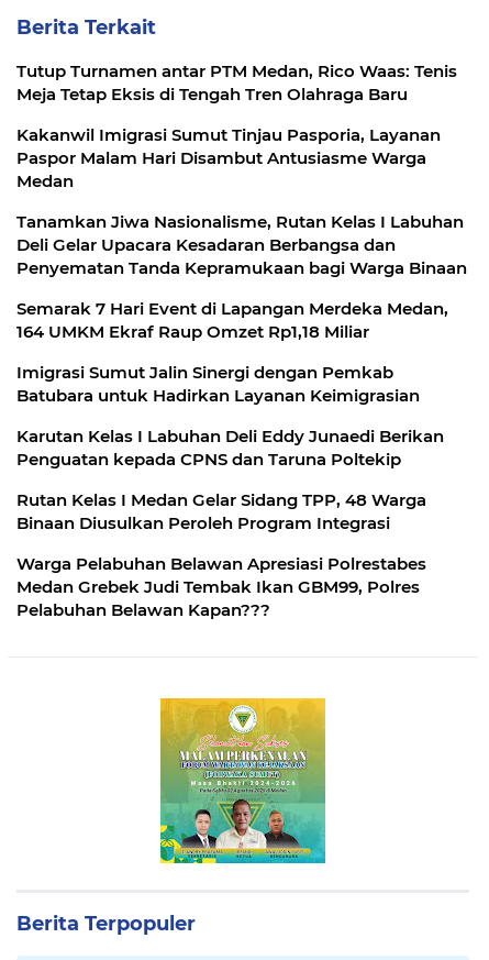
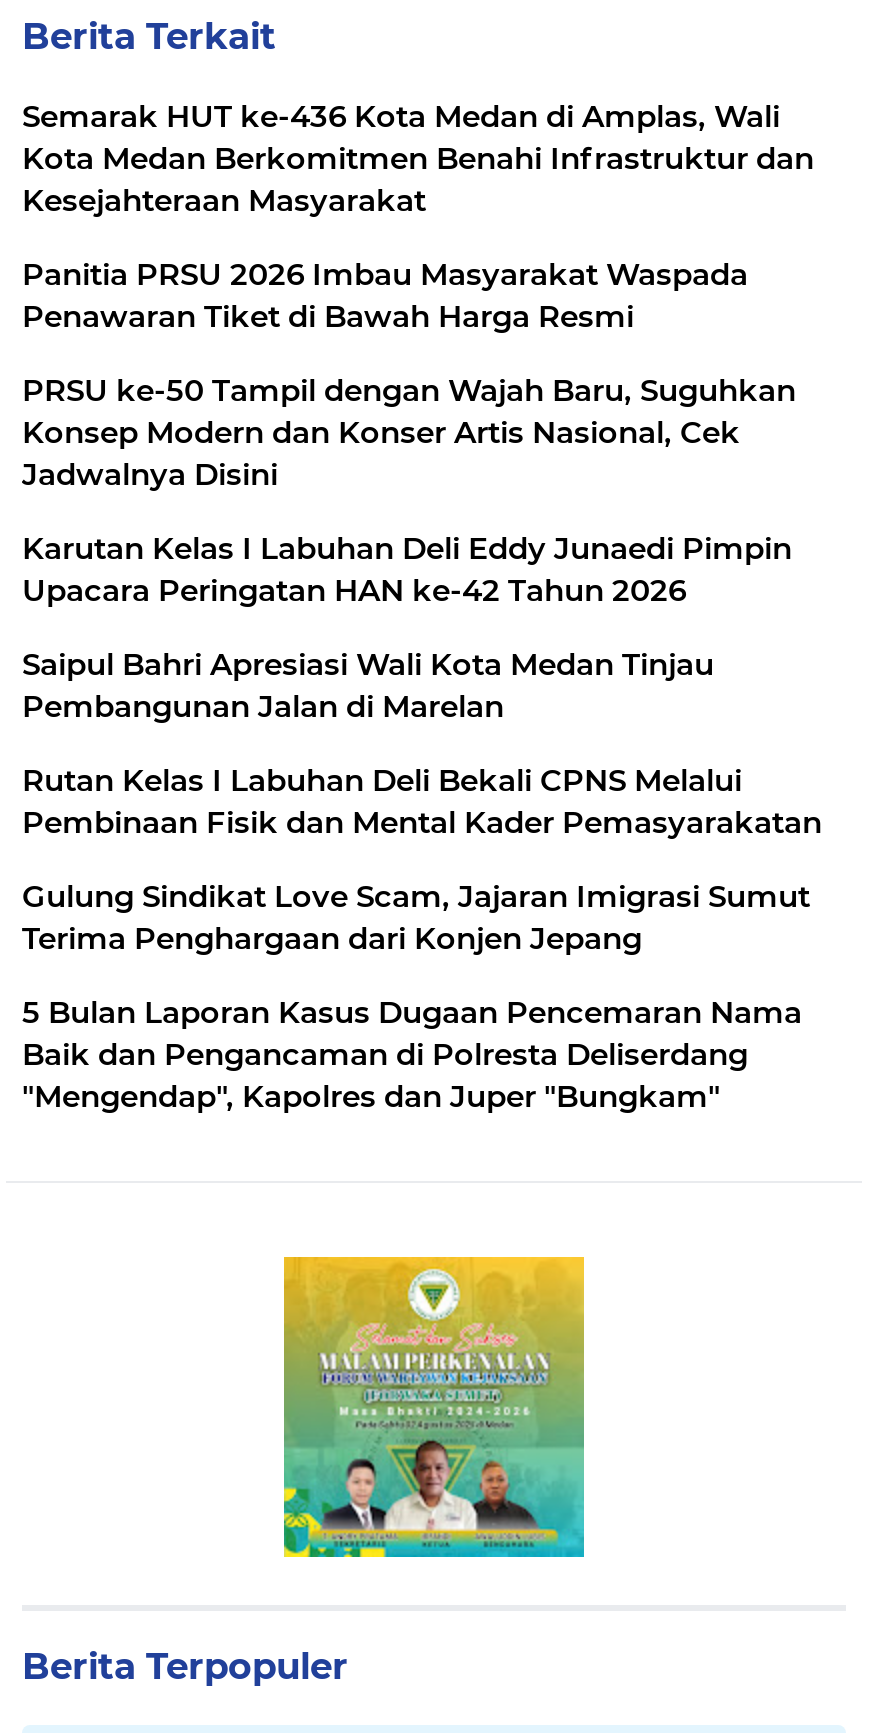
[16,60,457,104] Tutup Turnamen antar PTM Medan, Rico Waas: Tenis | Meja Tetap Eksis di Tengah Tren Olahraga Baru -> [22,96,814,218] Semarak HUT ke-436 Kota Medan di Amplas, Wali | Kota Medan Berkomitmen Benahi Infrastruktur dan | Kesejahteraan Masyarakat
[16,124,441,191] Kakanwil Imigrasi Sumut Tinjau Pasporia, Layanan | Paspor Malam Hari Disambut Antusiasme Warga | Medan -> [22,254,748,334] Panitia PRSU 2026 Imbau Masyarakat Waspada | Penawaran Tiket di Bawah Harga Resmi
[16,211,467,278] Tanamkan Jiwa Nasionalisme, Rutan Kelas I Labuhan | Deli Gelar Upacara Kesadaran Berbangsa dan | Penyematan Tanda Kepramukaan bagi Warga Binaan -> [22,370,796,492] PRSU ke-50 Tampil dengan Wajah Baru, Suguhkan | Konsep Modern dan Konser Artis Nasional, Cek | Jadwalnya Disini
[16,298,448,342] Semarak 7 Hari Event di Lapangan Merdeka Medan, | 164 UMKM Ekraf Raup Omzet Rp1,18 Miliar -> [22,528,792,608] Karutan Kelas I Labuhan Deli Eddy Junaedi Pimpin | Upacara Peringatan HAN ke-42 Tahun 2026
[16,361,420,405] Imigrasi Sumut Jalin Sinergi dengan Pemkab | Batubara untuk Hadirkan Layanan Keimigrasian -> [22,644,714,724] Saipul Bahri Apresiasi Wali Kota Medan Tinjau | Pembangunan Jalan di Marelan
[16,425,444,469] Karutan Kelas I Labuhan Deli Eddy Junaedi Berikan | Penguatan kepada CPNS dan Taruna Poltekip -> [22,760,822,840] Rutan Kelas I Labuhan Deli Bekali CPNS Melalui | Pembinaan Fisik dan Mental Kader Pemasyarakatan
[16,489,426,533] Rutan Kelas I Medan Gelar Sidang TPP, 48 Warga | Binaan Diusulkan Peroleh Program Integrasi -> [22,876,810,956] Gulung Sindikat Love Scam, Jajaran Imigrasi Sumut | Terima Penghargaan dari Konjen Jepang
[16,553,426,620] Warga Pelabuhan Belawan Apresiasi Polrestabes | Medan Grebek Judi Tembak Ikan GBM99, Polres | Pelabuhan Belawan Kapan??? -> [22,992,802,1114] 5 Bulan Laporan Kasus Dugaan Pencemaran Nama | Baik dan Pengancaman di Polresta Deliserdang | "Mengendap", Kapolres dan Juper "Bungkam"

